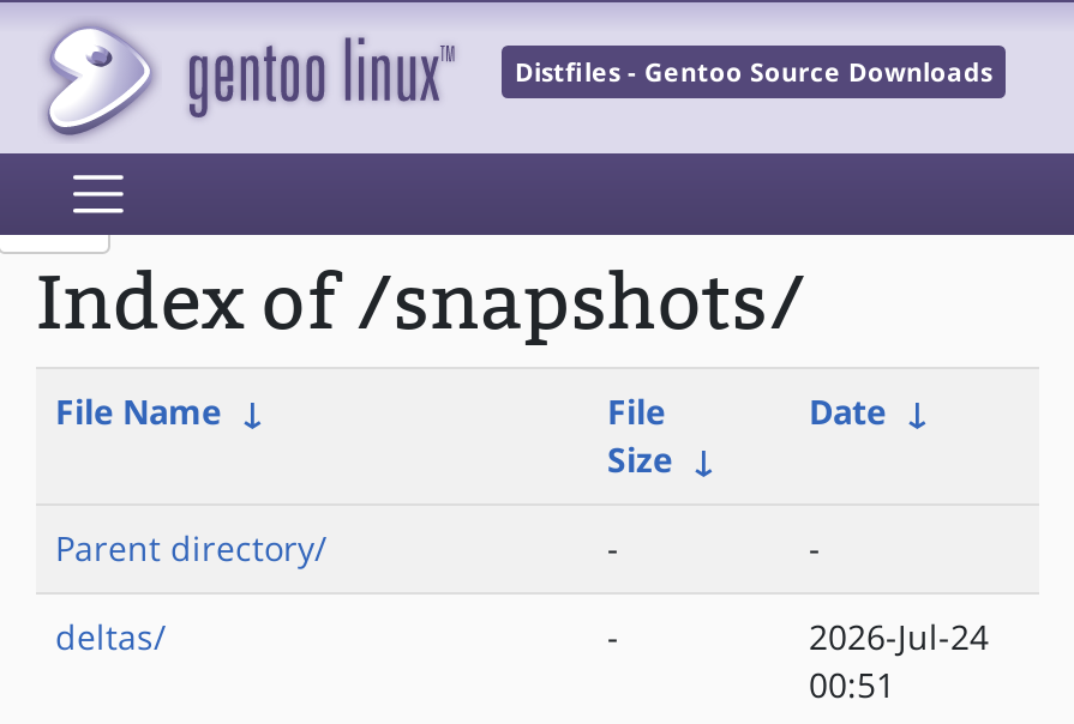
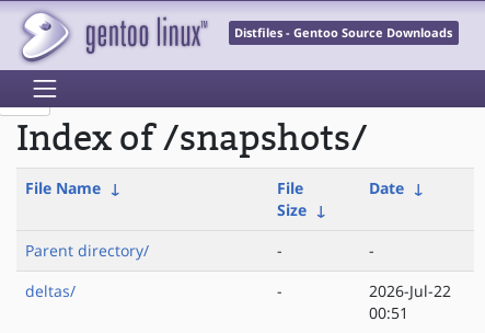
[809,614,989,660] 2026-Jul-24 -> [369,281,451,301] 2026-Jul-22

